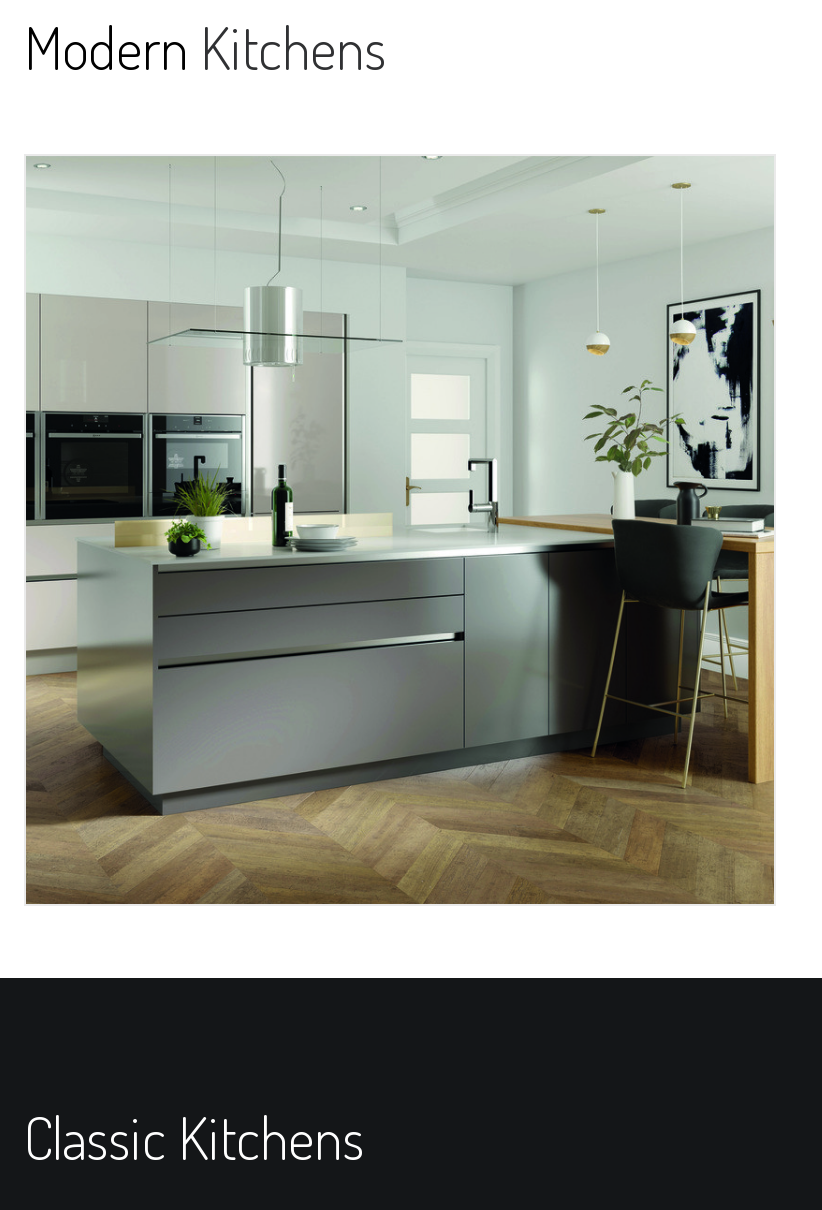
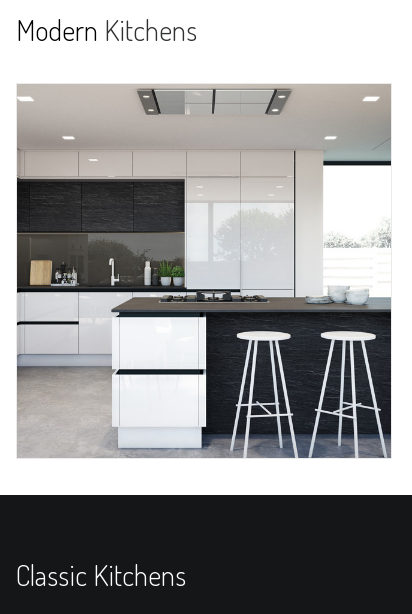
[26,158,776,906] [image] -> [16,84,392,459] [image]

